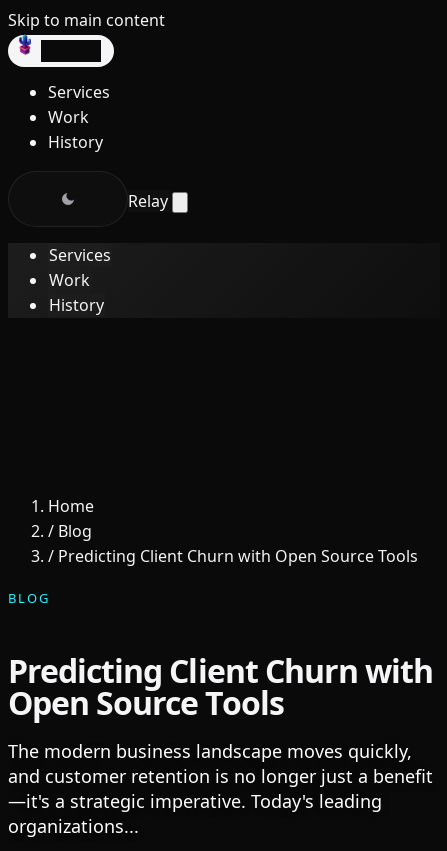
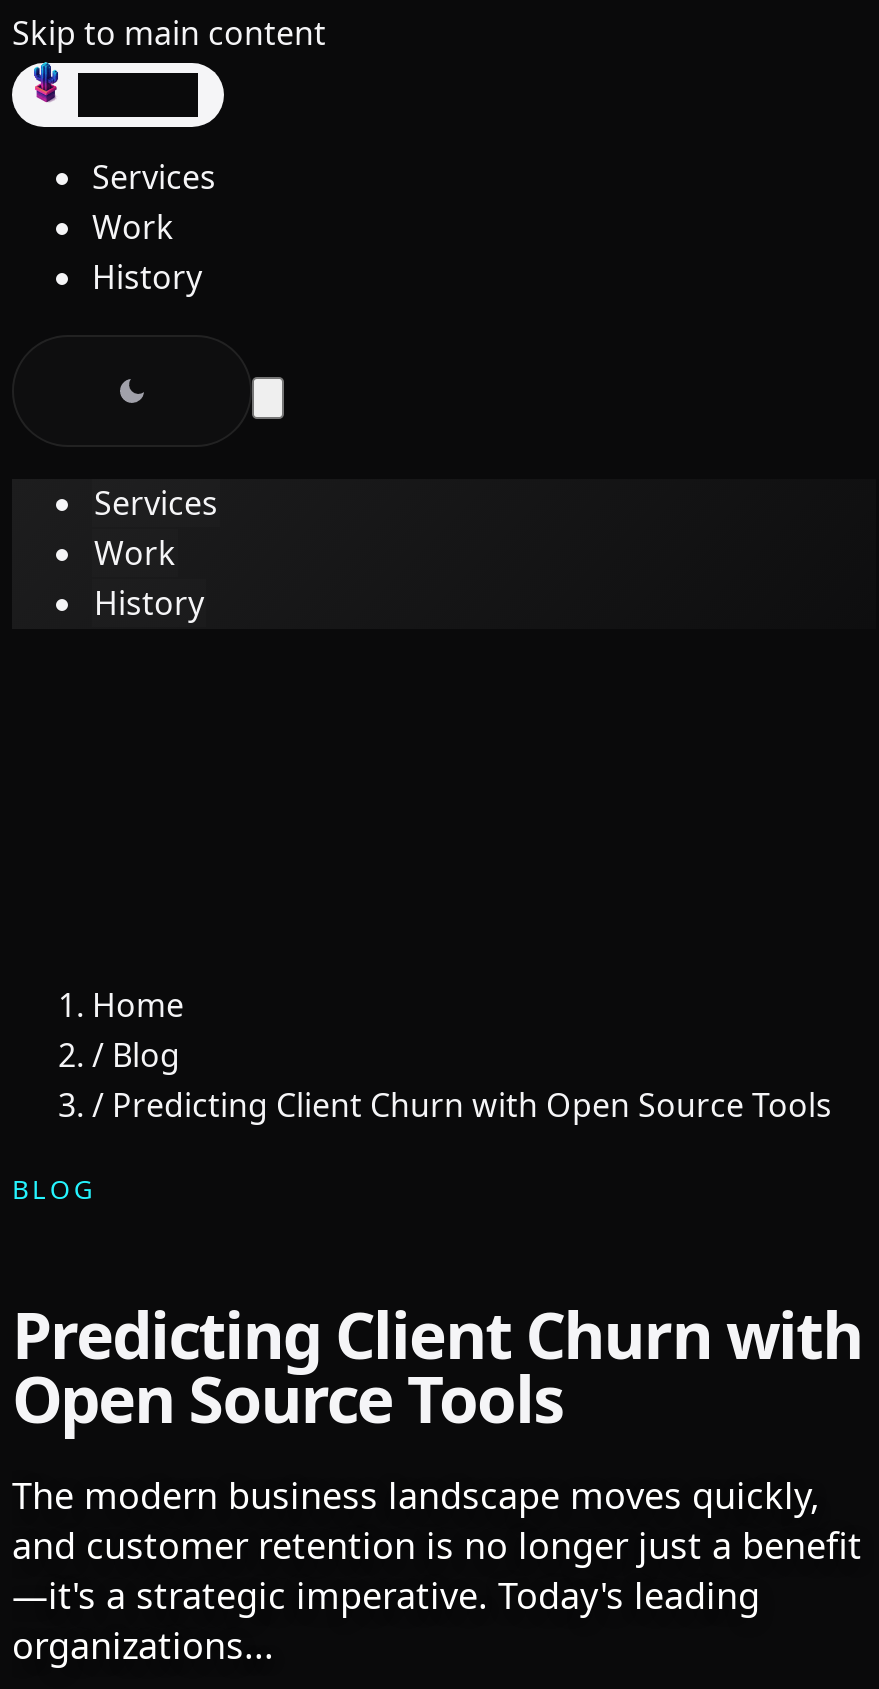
[128,190,172,212] Relay -> none

